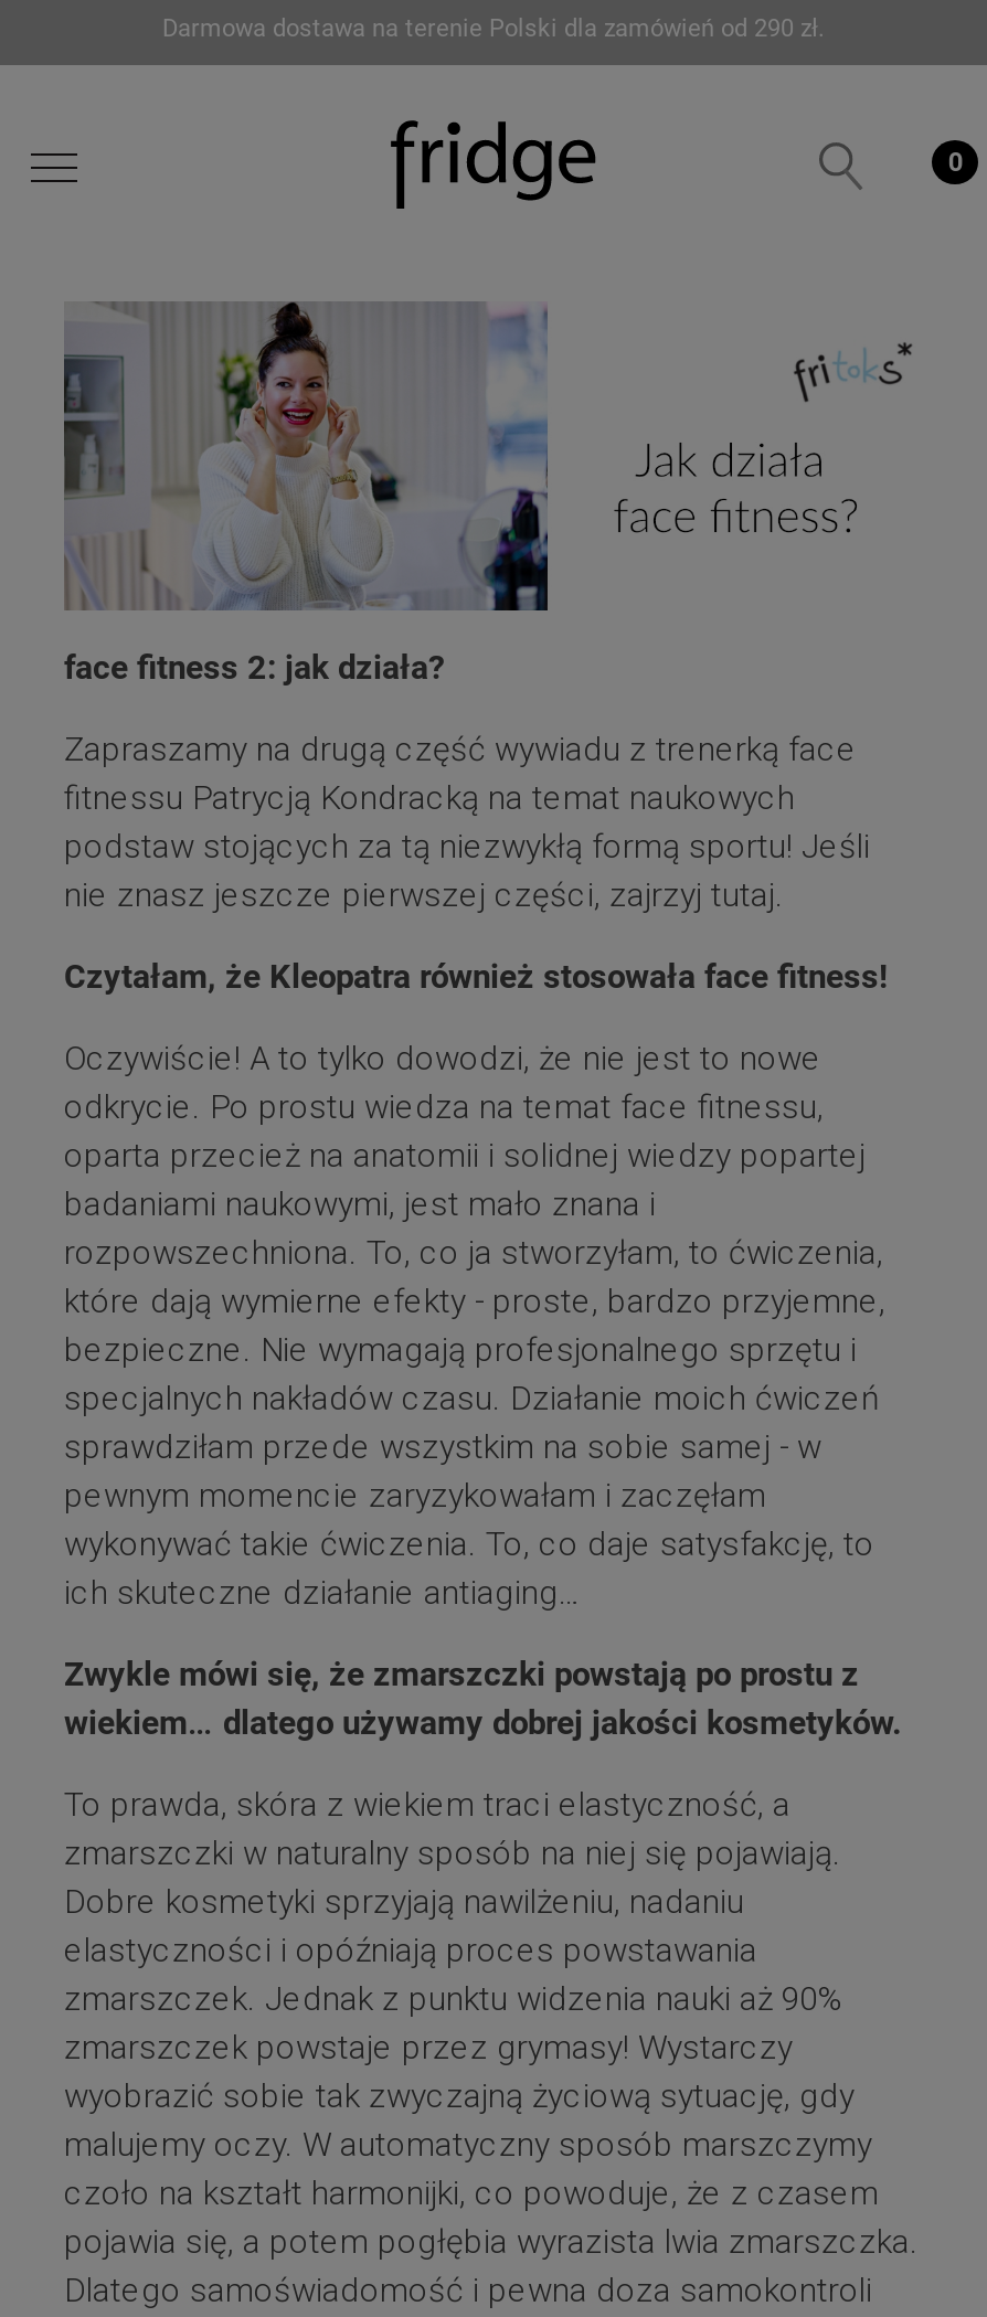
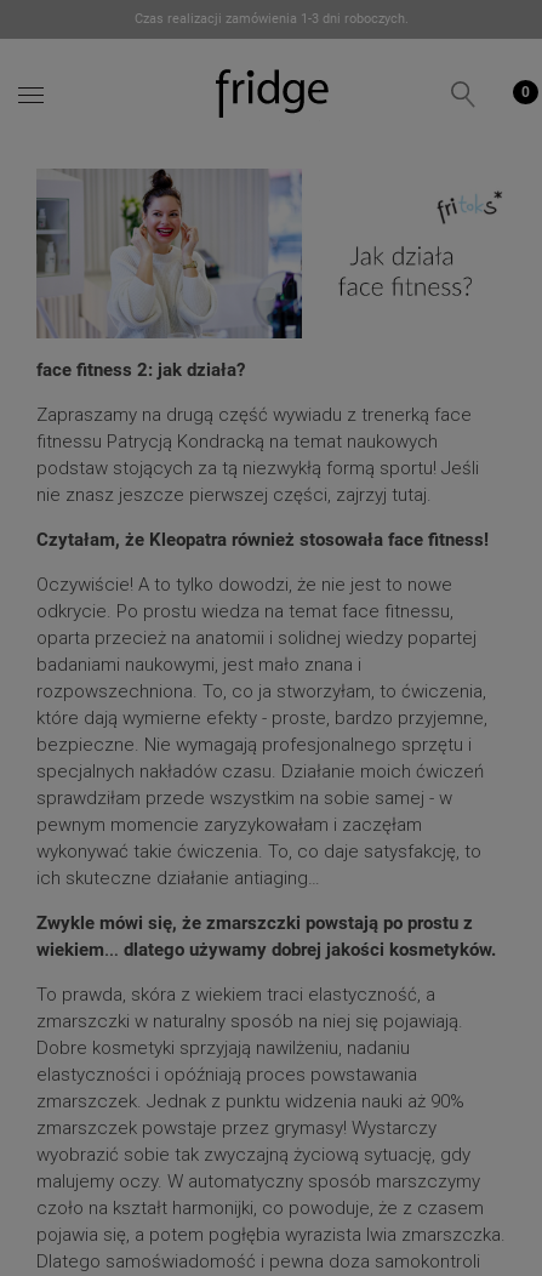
[162,14,825,43] Darmowa dostawa na terenie Polski dla zamówień od 290 zł. -> [135,11,409,27] Czas realizacji zamówienia 1-3 dni roboczych.

